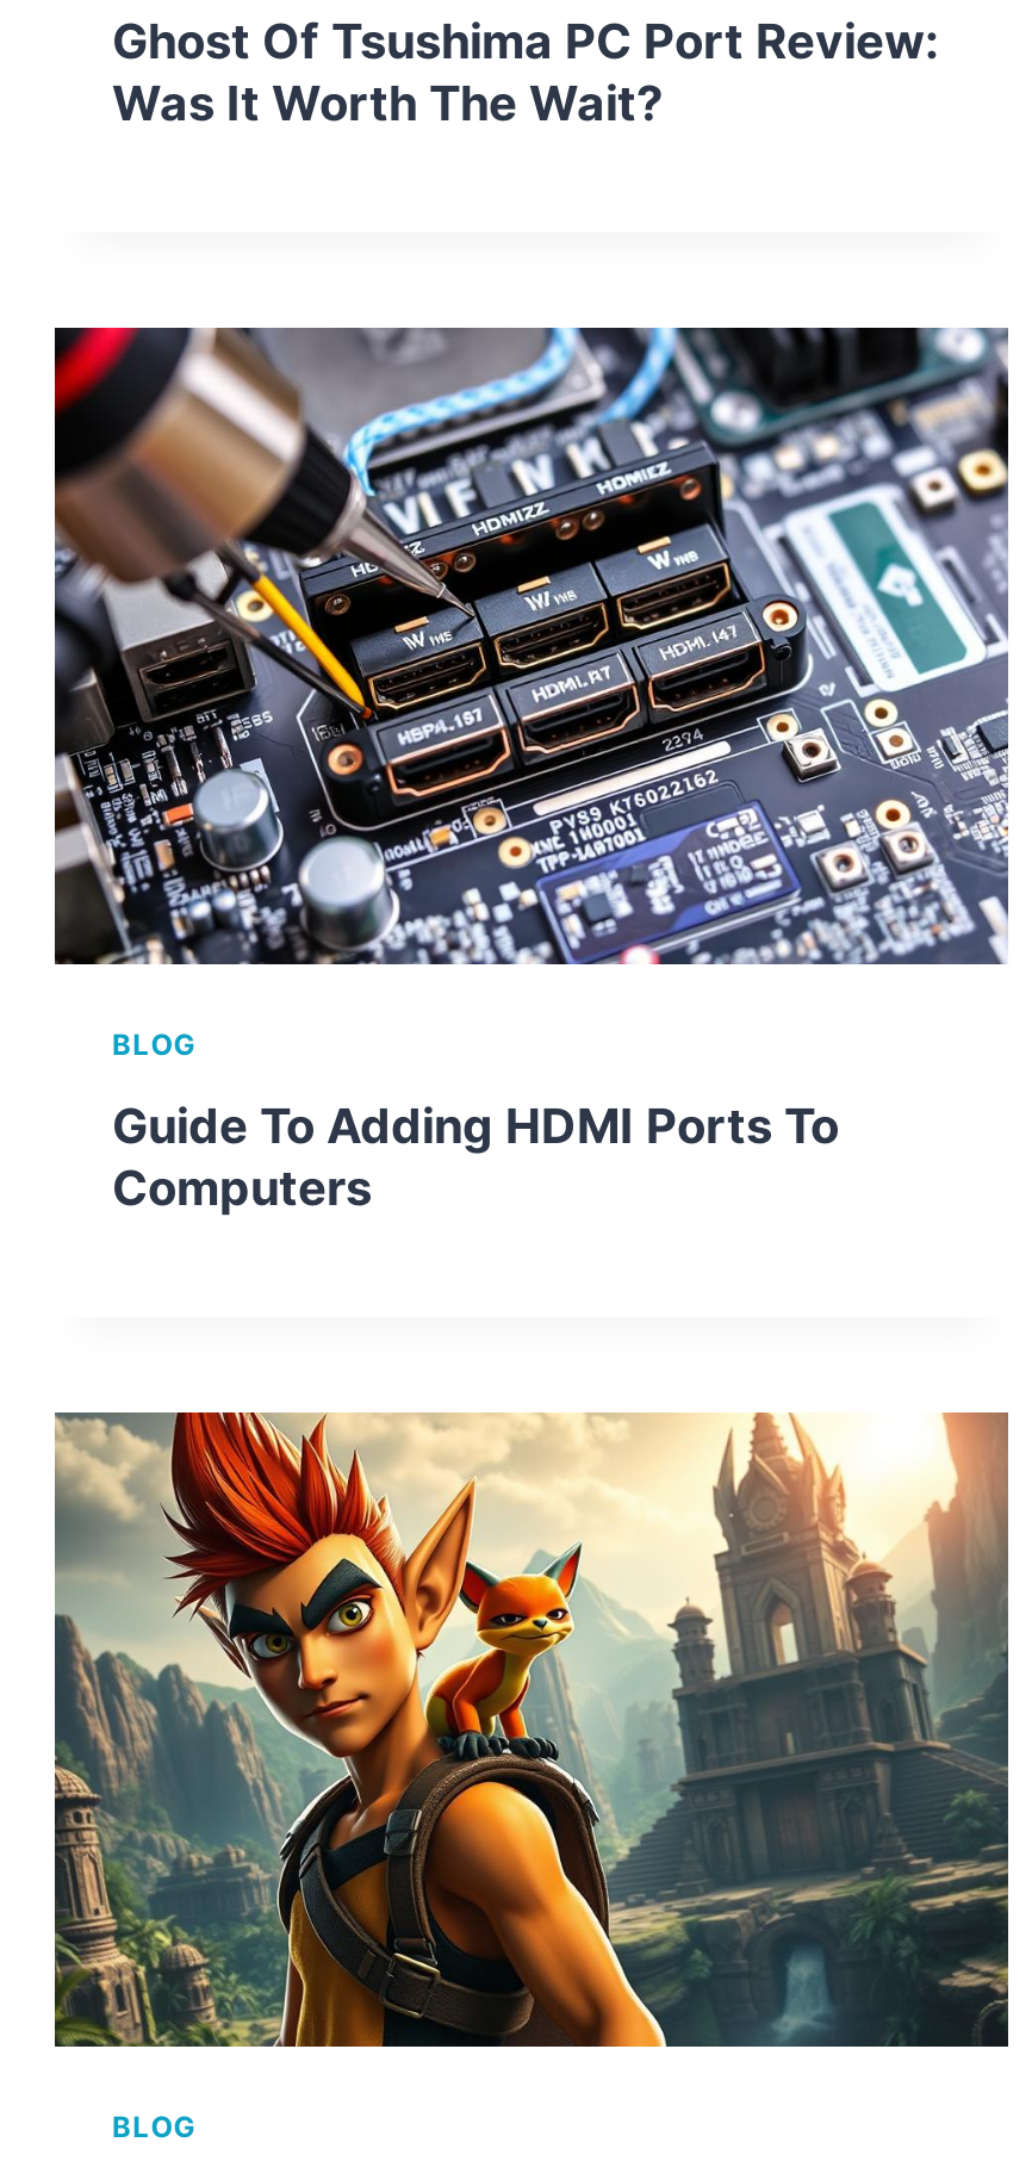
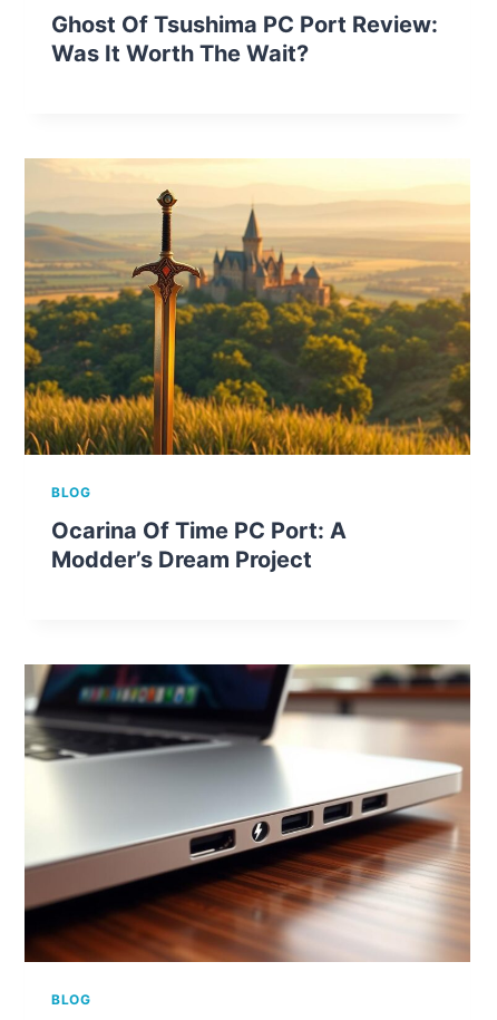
[52,324,1011,968] [image] -> [23,157,471,456] [image]
[112,1097,839,1216] Guide To Adding HDMI Ports To | Computers -> [51,517,347,573] Ocarina Of Time PC Port: A | Modder’s Dream Project
[52,1409,1011,2048] [image] -> [25,663,471,963] [image]

